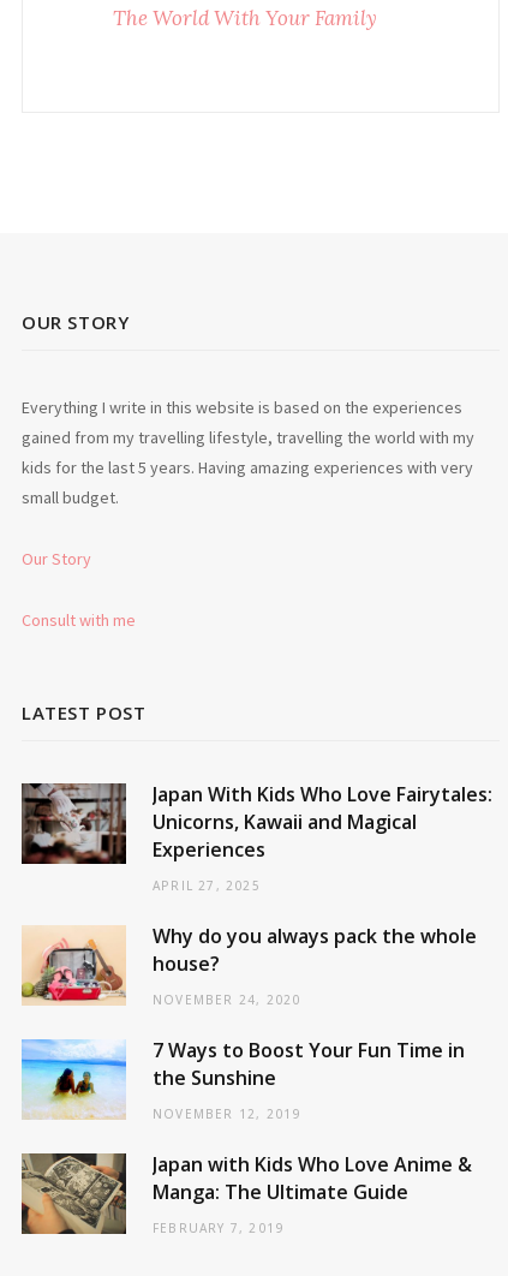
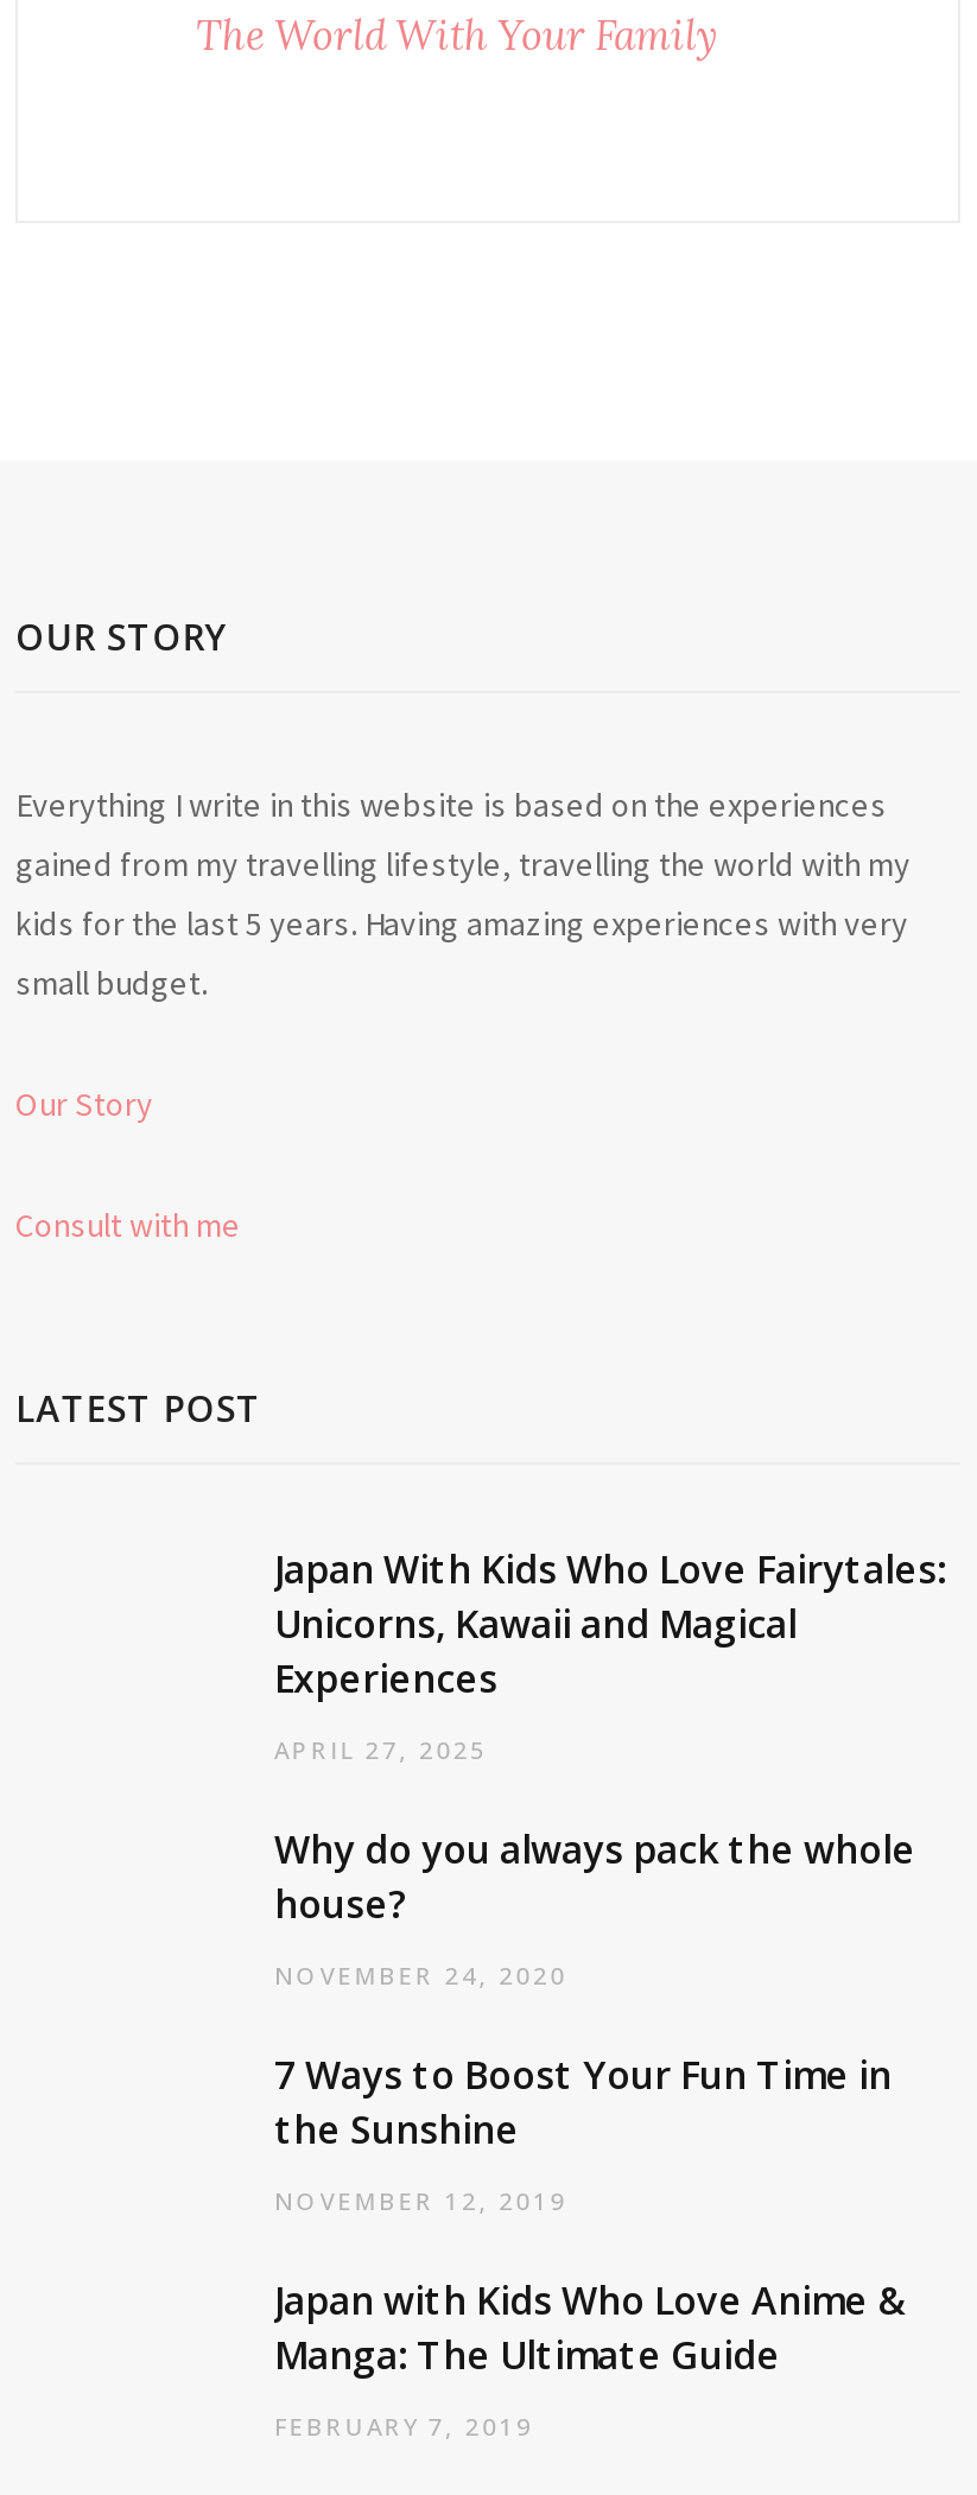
[20,782,127,865] [image] -> none
[20,925,127,1006] [image] -> none
[20,1038,127,1121] [image] -> none
[20,1152,127,1235] [image] -> none

